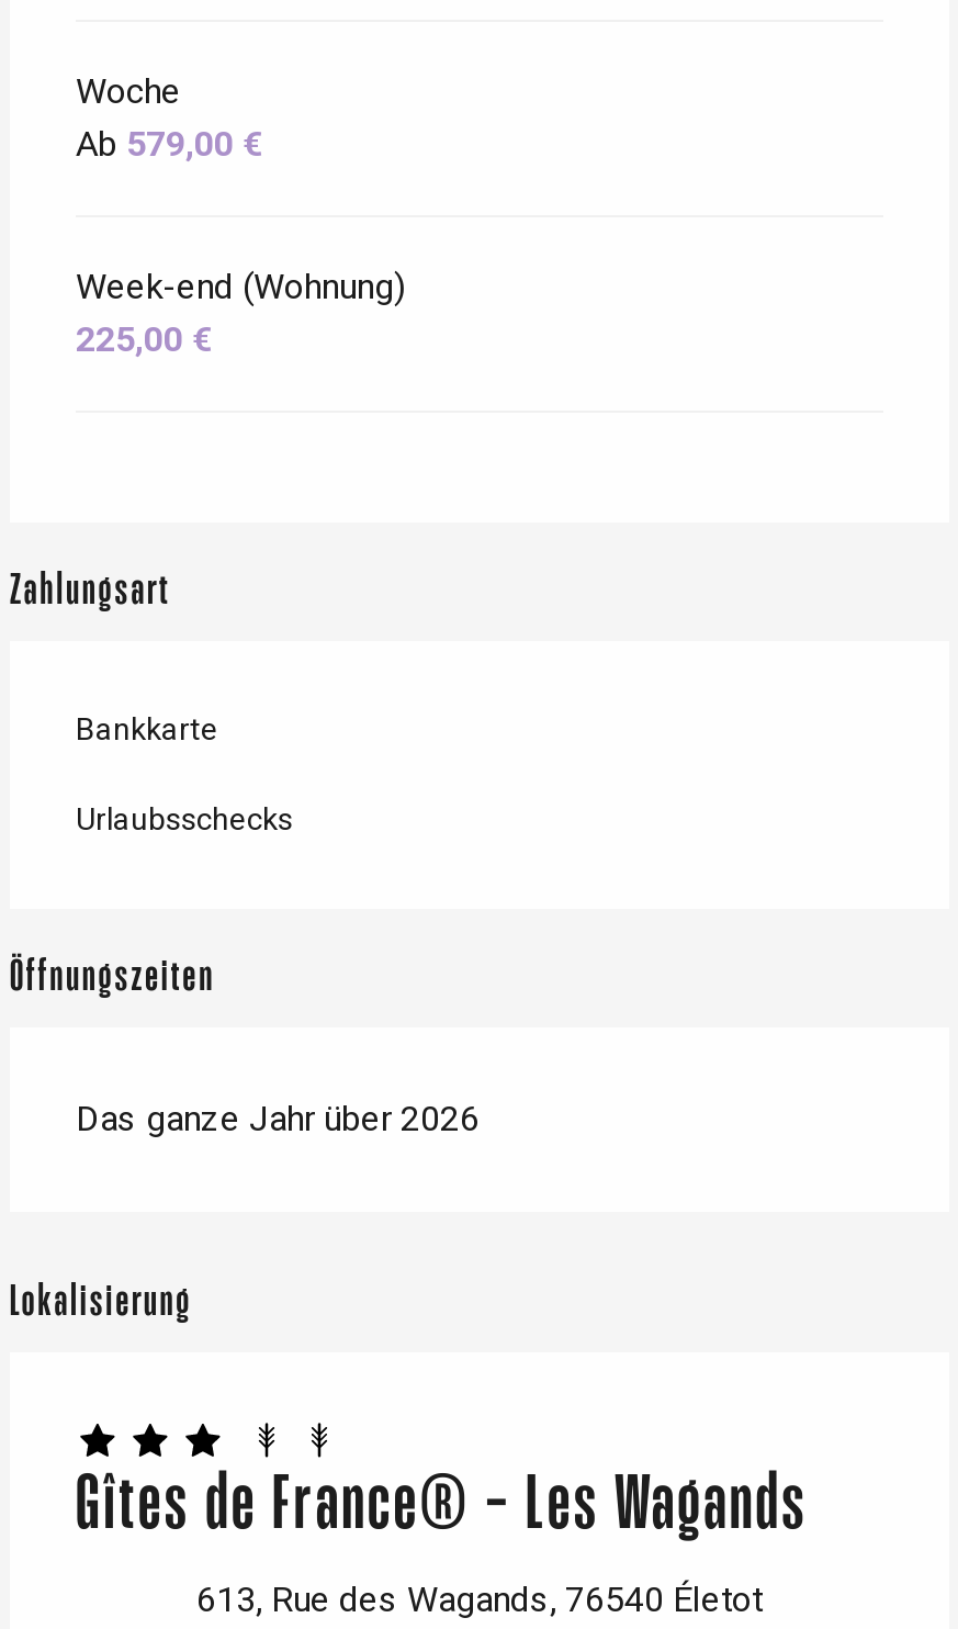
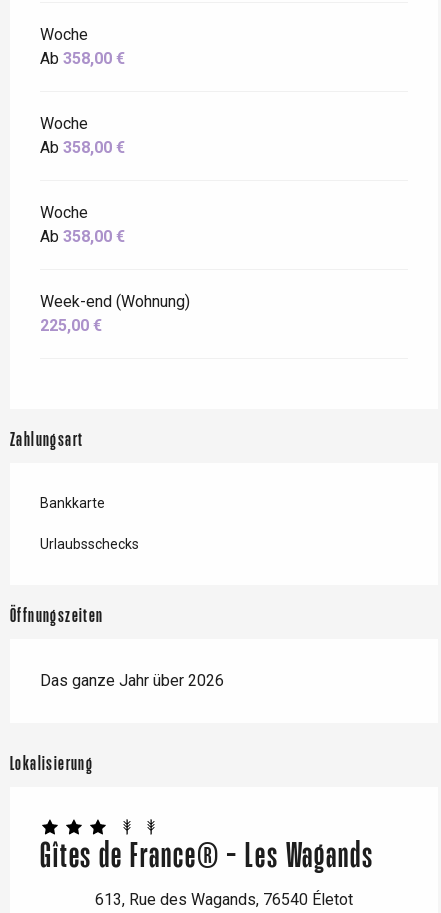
[76,123,262,165] Ab 579,00 € -> [40,49,125,246] Ab 358,00 € | Woche | Ab 358,00 € | Woche | Ab 358,00 €

